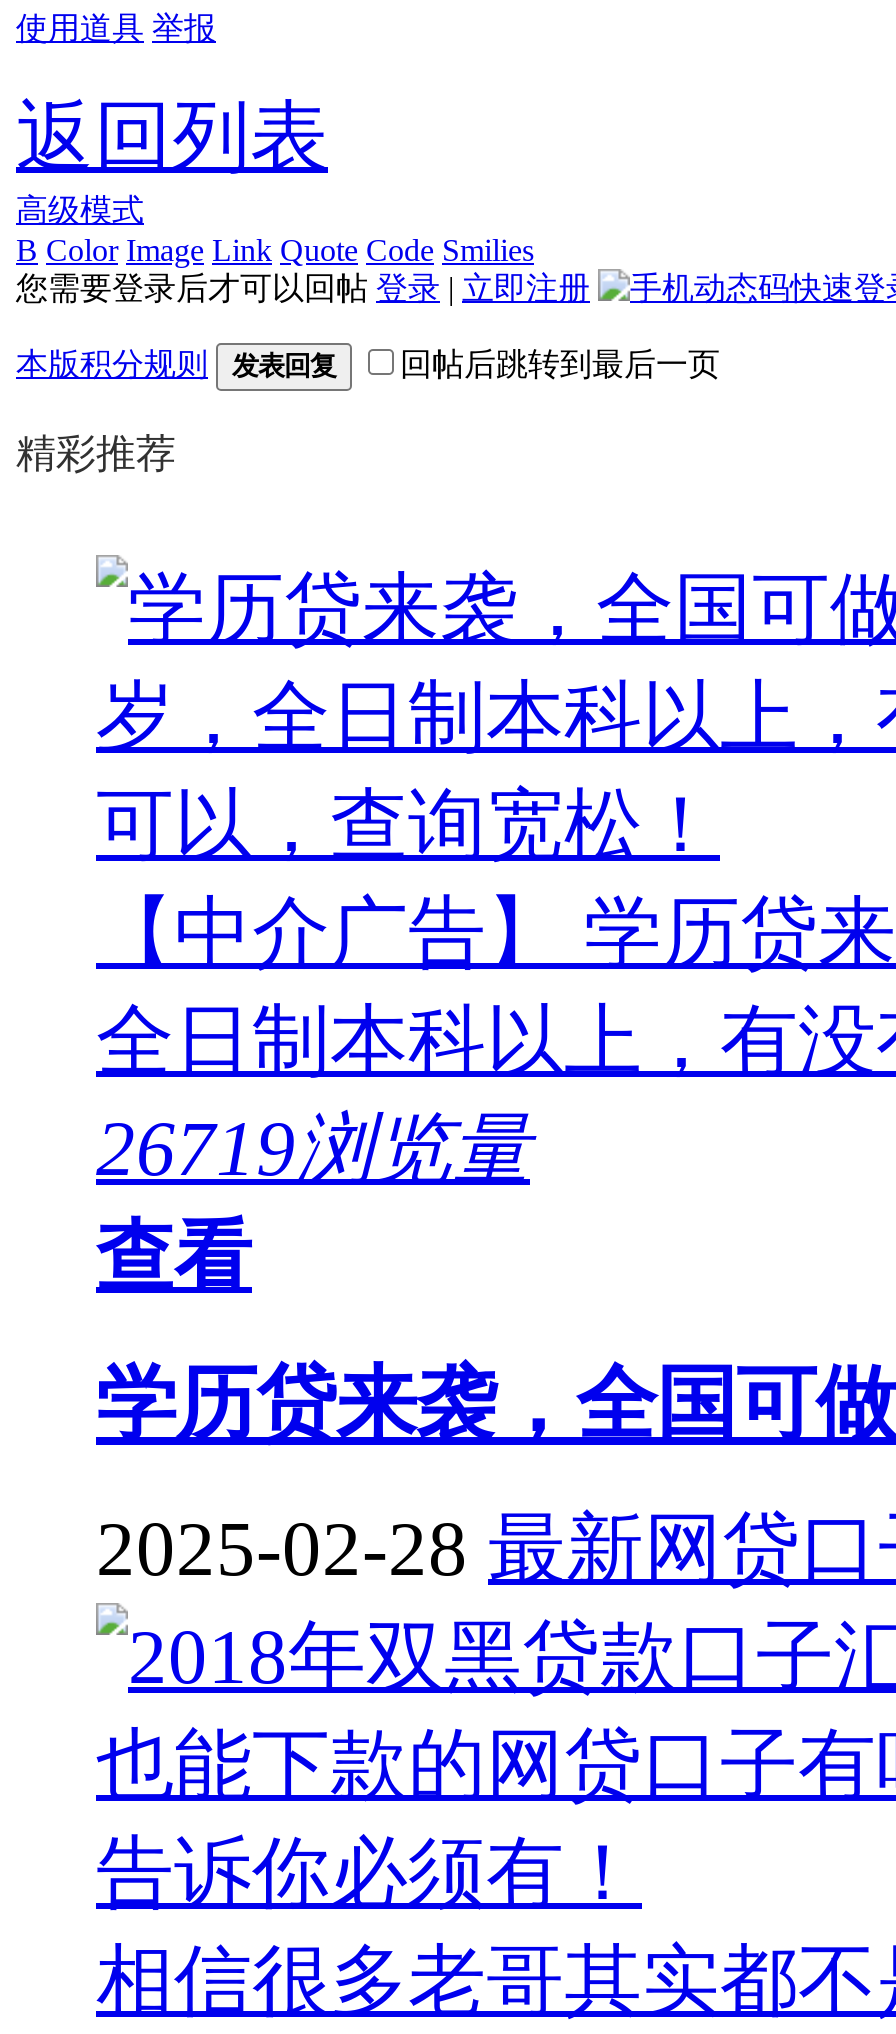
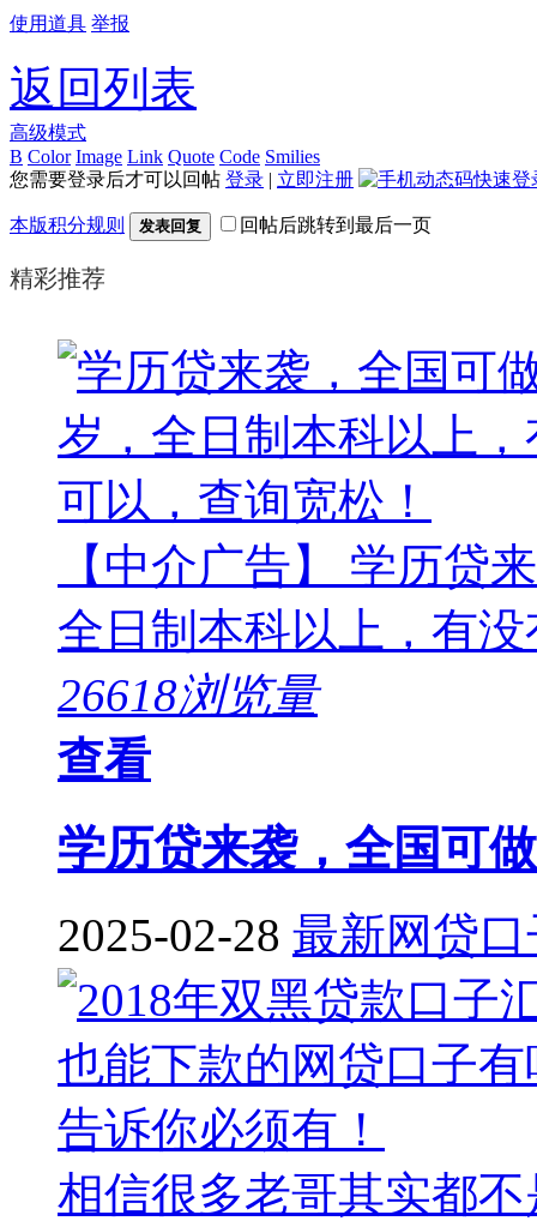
[96,1105,530,1191] 26719浏览量 -> [58,669,318,721] 26618浏览量

